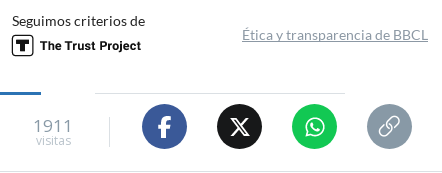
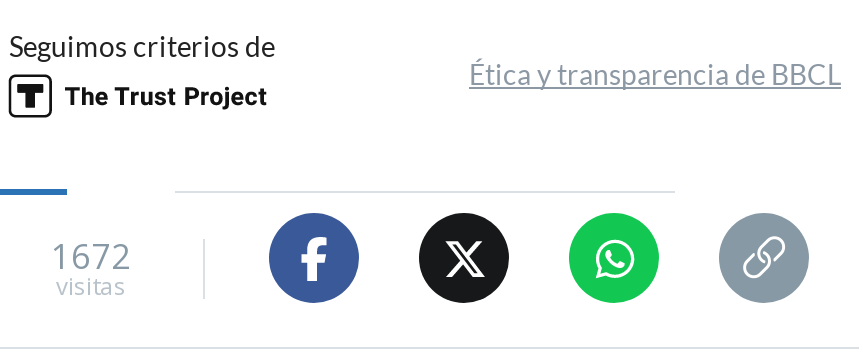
[33,114,73,137] 1911 -> [51,232,131,278] 1672

